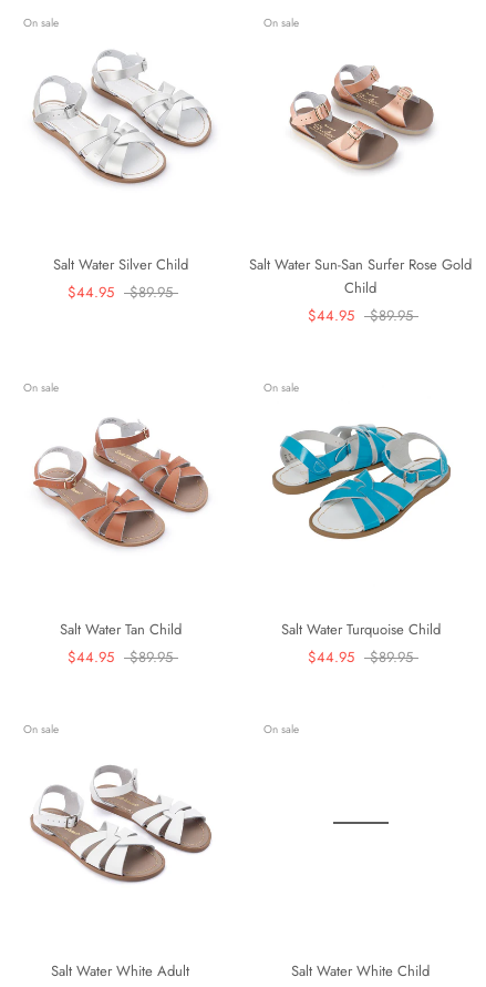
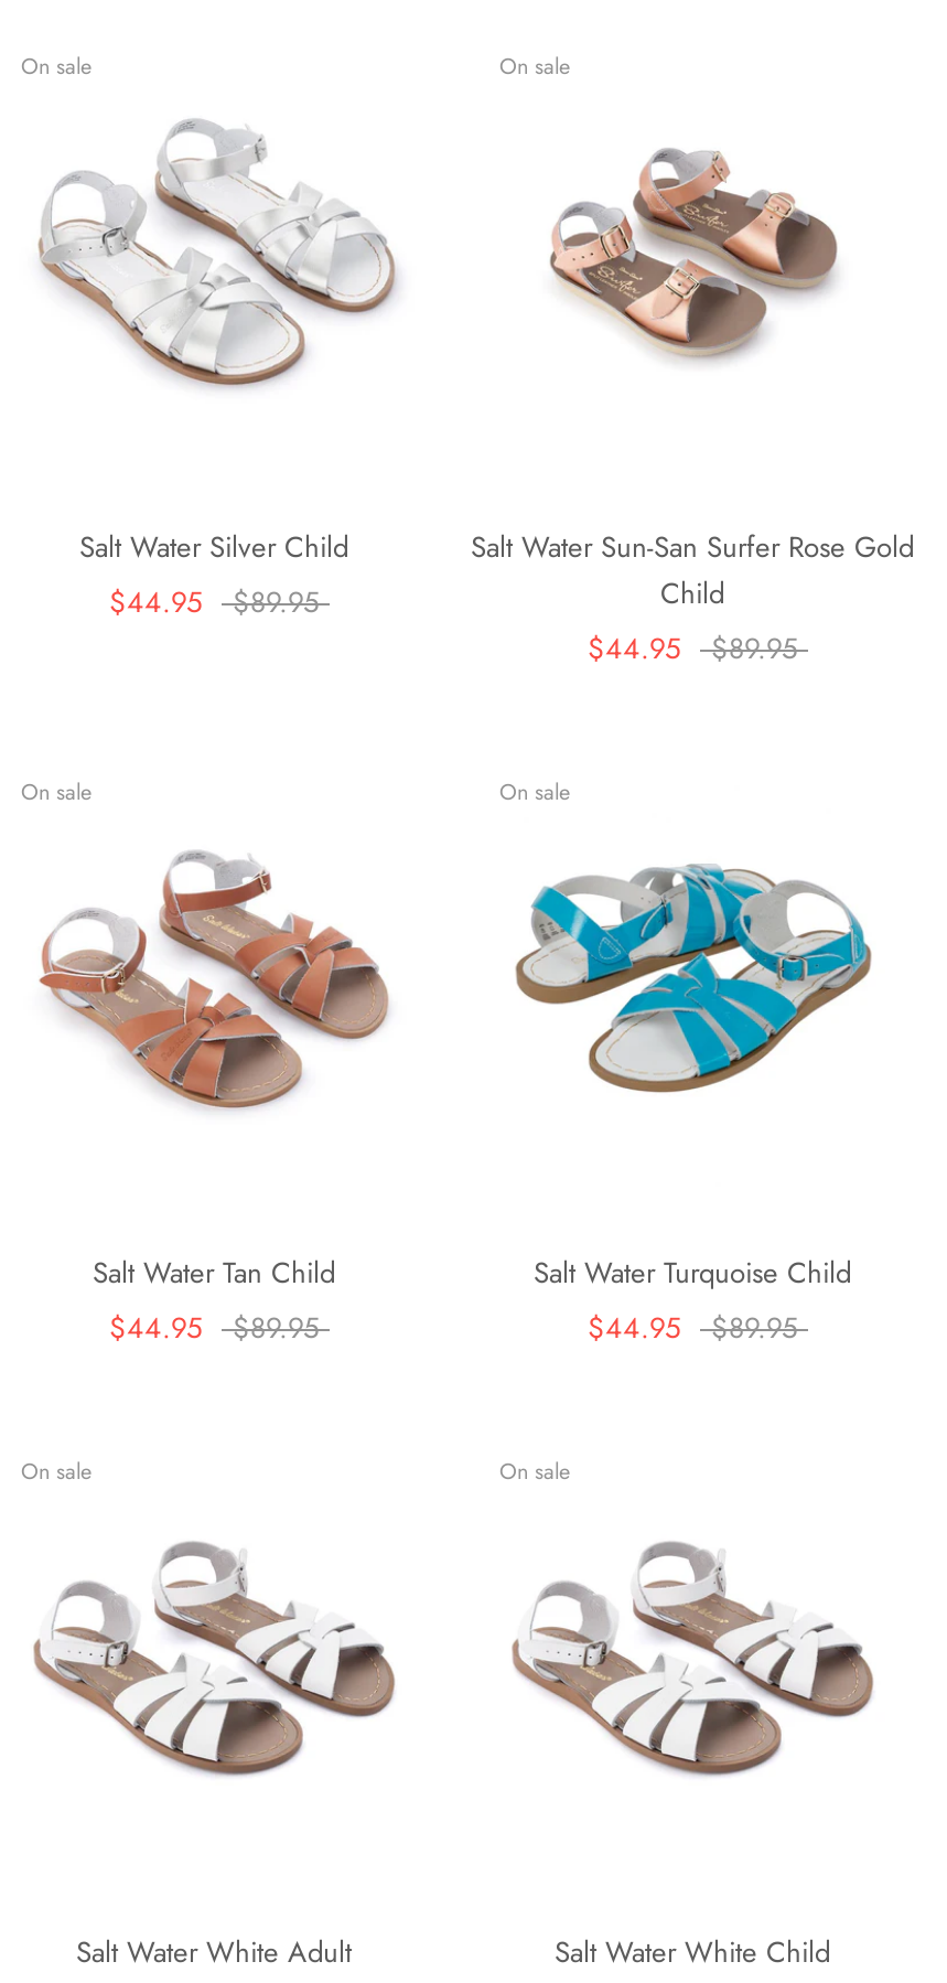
none -> [510,1541,874,1779] [image]

